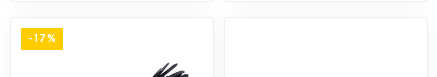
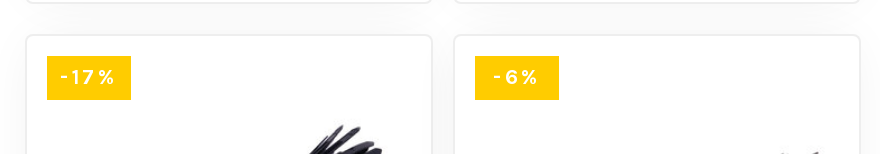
none -> [493,65,541,91] -6%

